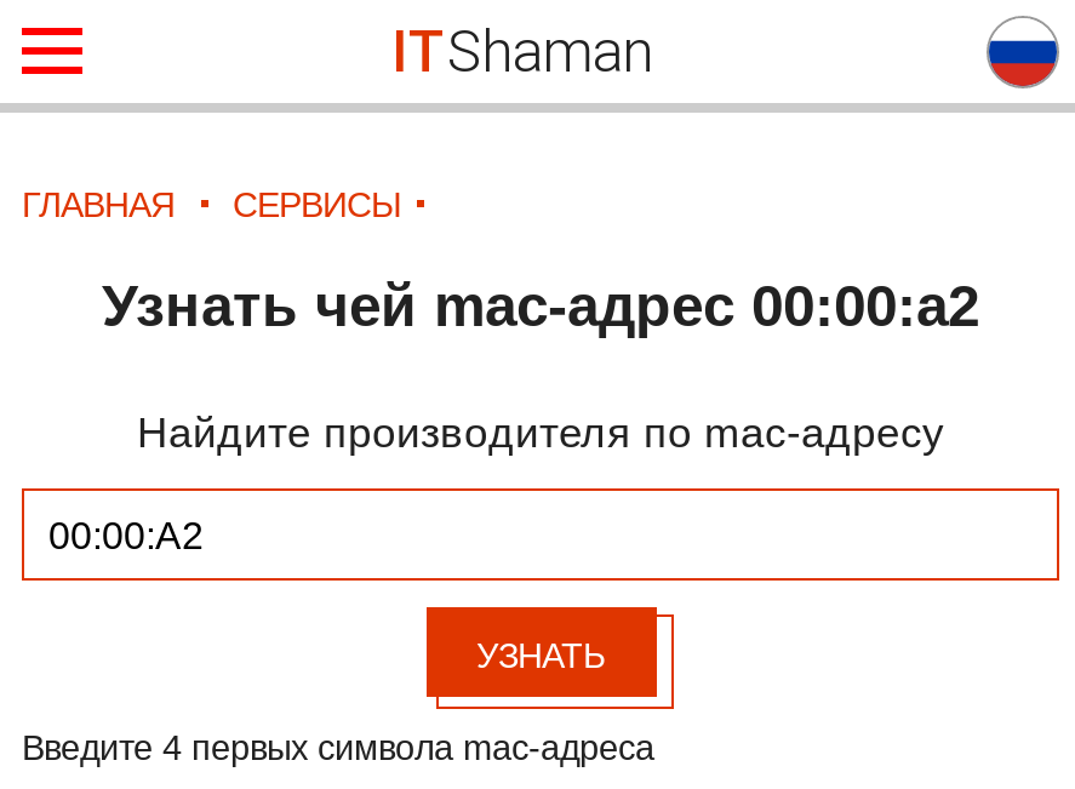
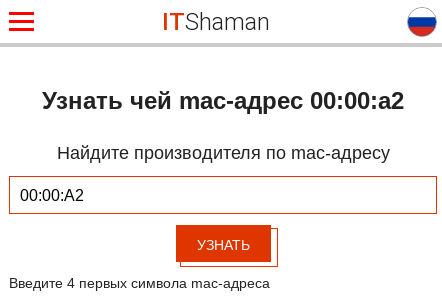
[22,185,400,224] ГЛАВНАЯ | СЕРВИСЫ -> none

